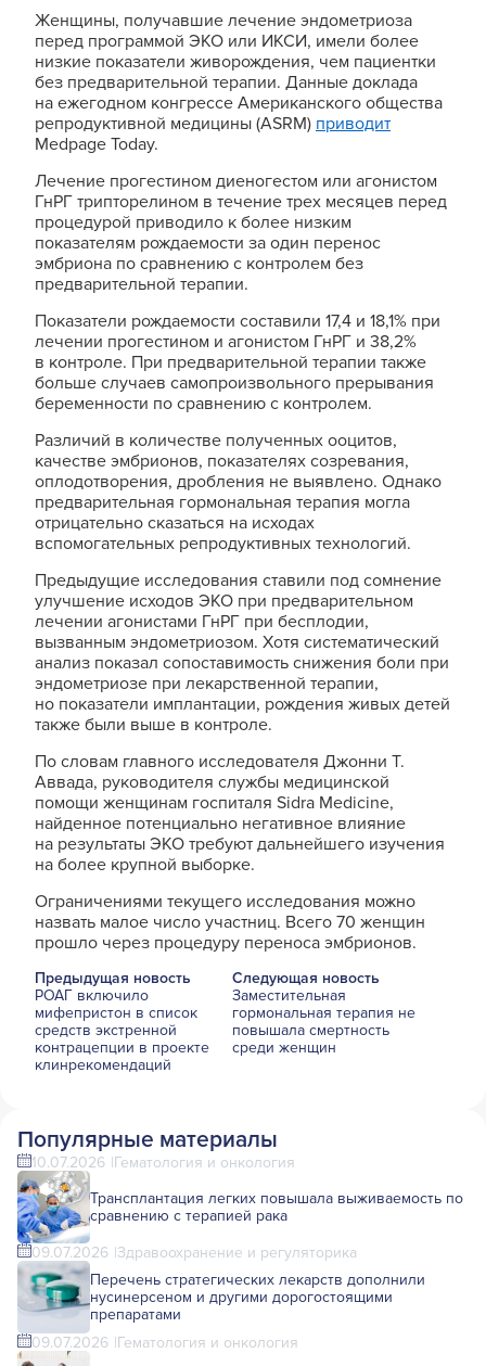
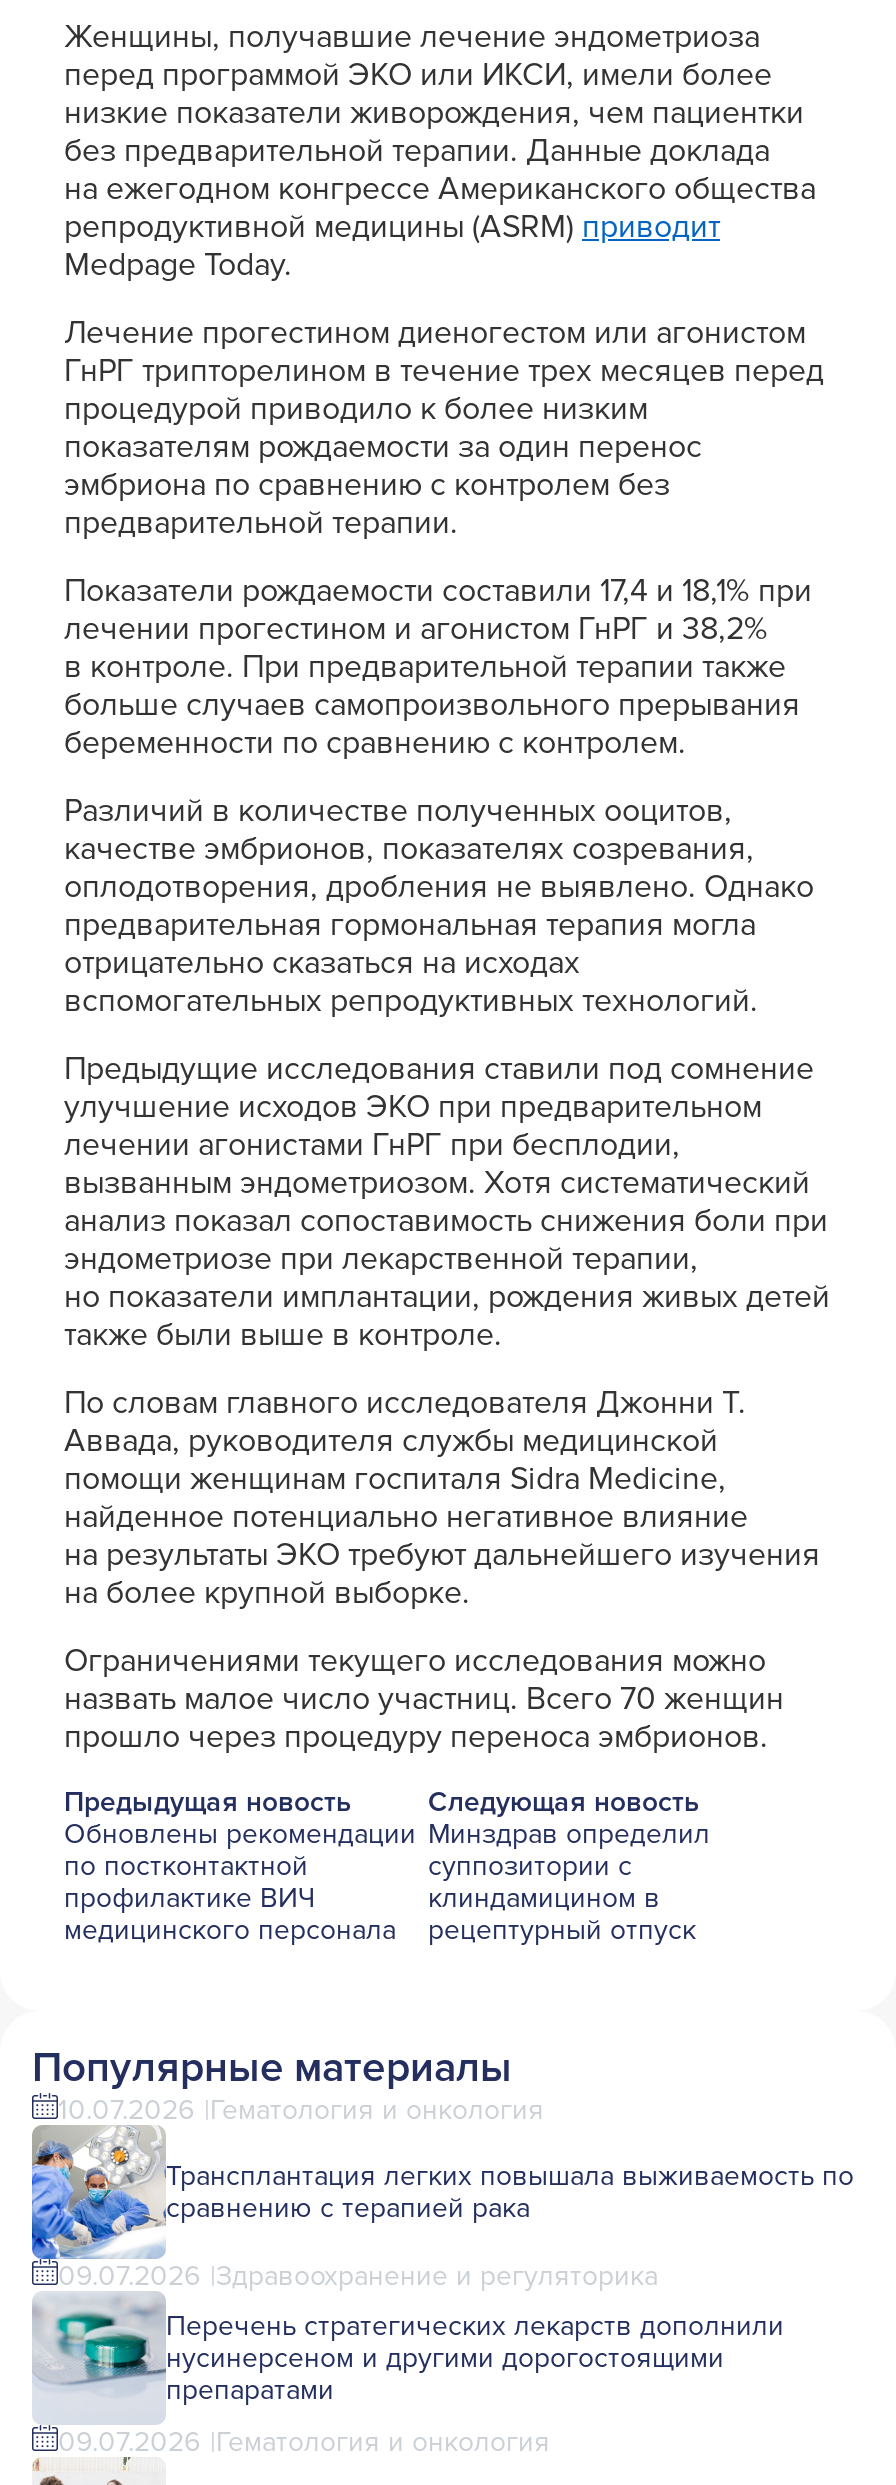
[35,986,209,1074] РОАГ включило | мифепристон в список | средств экстренной | контрацепции в проекте | клинрекомендаций -> [64,1817,416,1947] Обновлены рекомендации | по постконтактной | профилактике ВИЧ | медицинского персонала
[232,986,415,1057] Заместительная | гормональная терапия не | повышала смертность | среди женщин -> [428,1817,710,1947] Минздрав определил | суппозитории с | клиндамицином в | рецептурный отпуск

